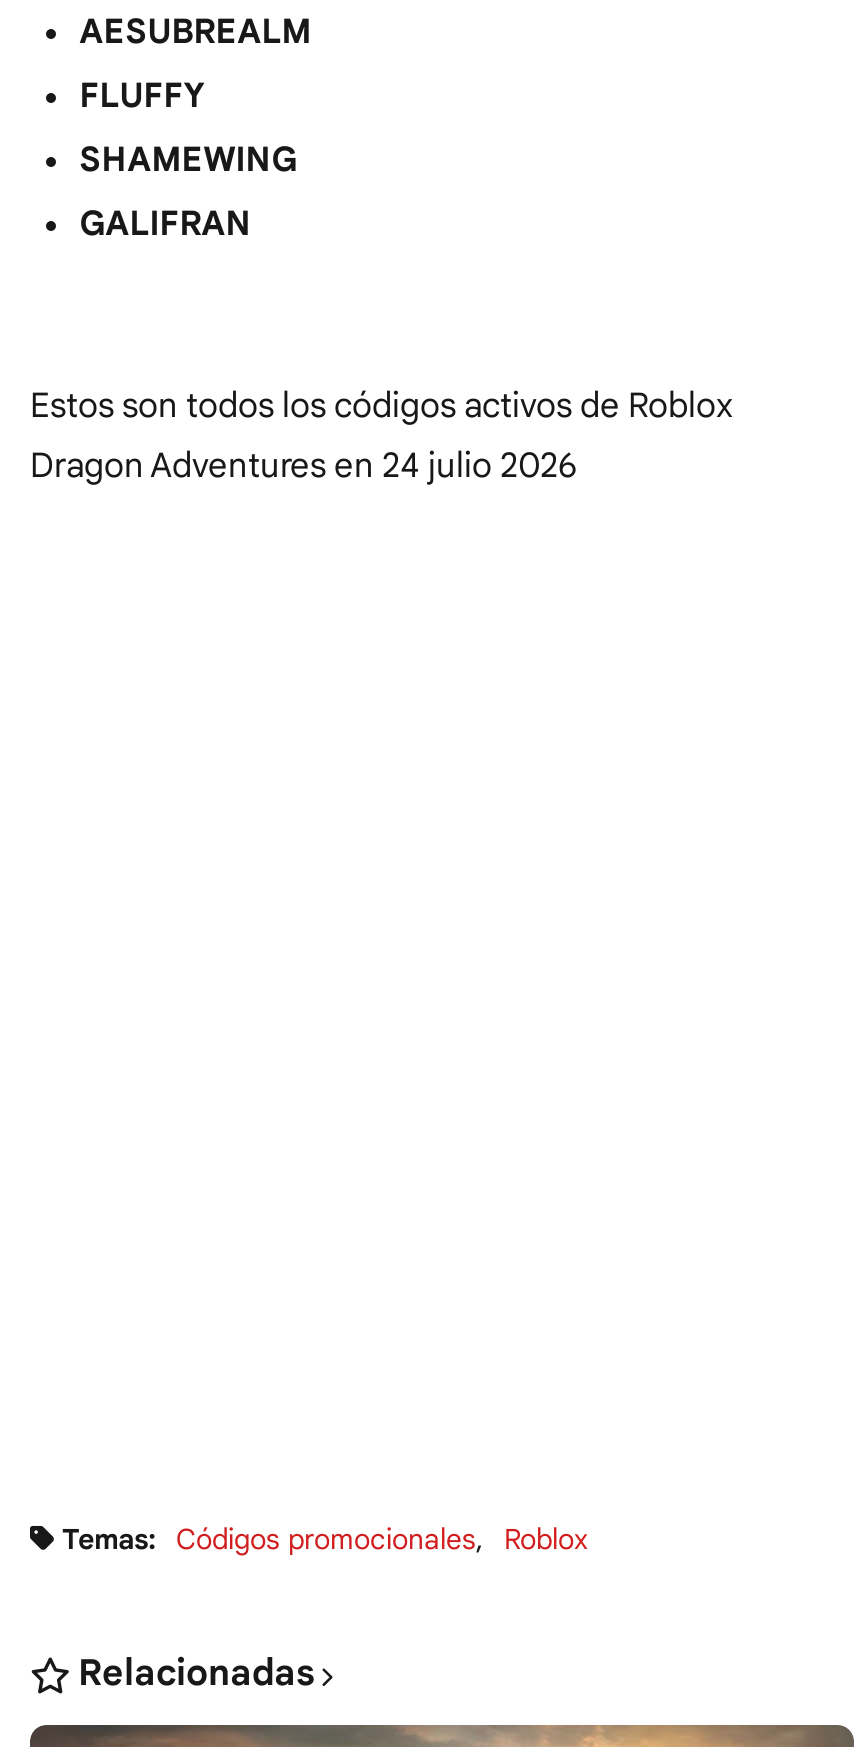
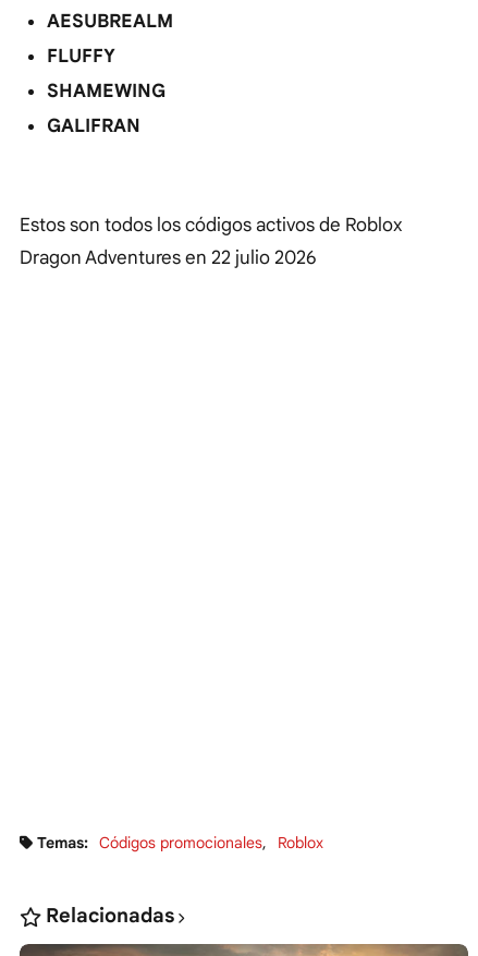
[30,445,578,487] Dragon Adventures en 24 julio 2026 -> [20,246,317,269] Dragon Adventures en 22 julio 2026

